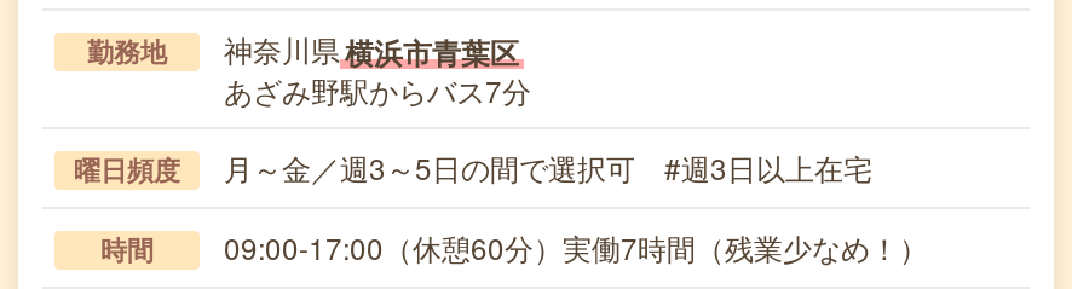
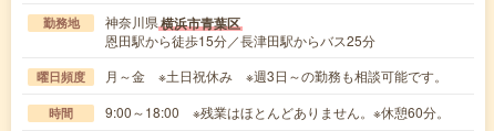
[224,70,531,111] あざみ野駅からバス7分 -> [105,31,375,50] 恩田駅から徒歩15分／長津田駅からバス25分
[224,147,872,188] 月～金／週3～5日の間で選択可 #週3日以上在宅 -> [105,66,447,85] 月～金 ※土日祝休み ※週3日～の勤務も相談可能です。
[224,227,928,268] 09:00-17:00（休憩60分）実働7時間（残業少なめ！） -> [105,103,450,122] 9:00～18:00 ※残業はほとんどありません。※休憩60分。

